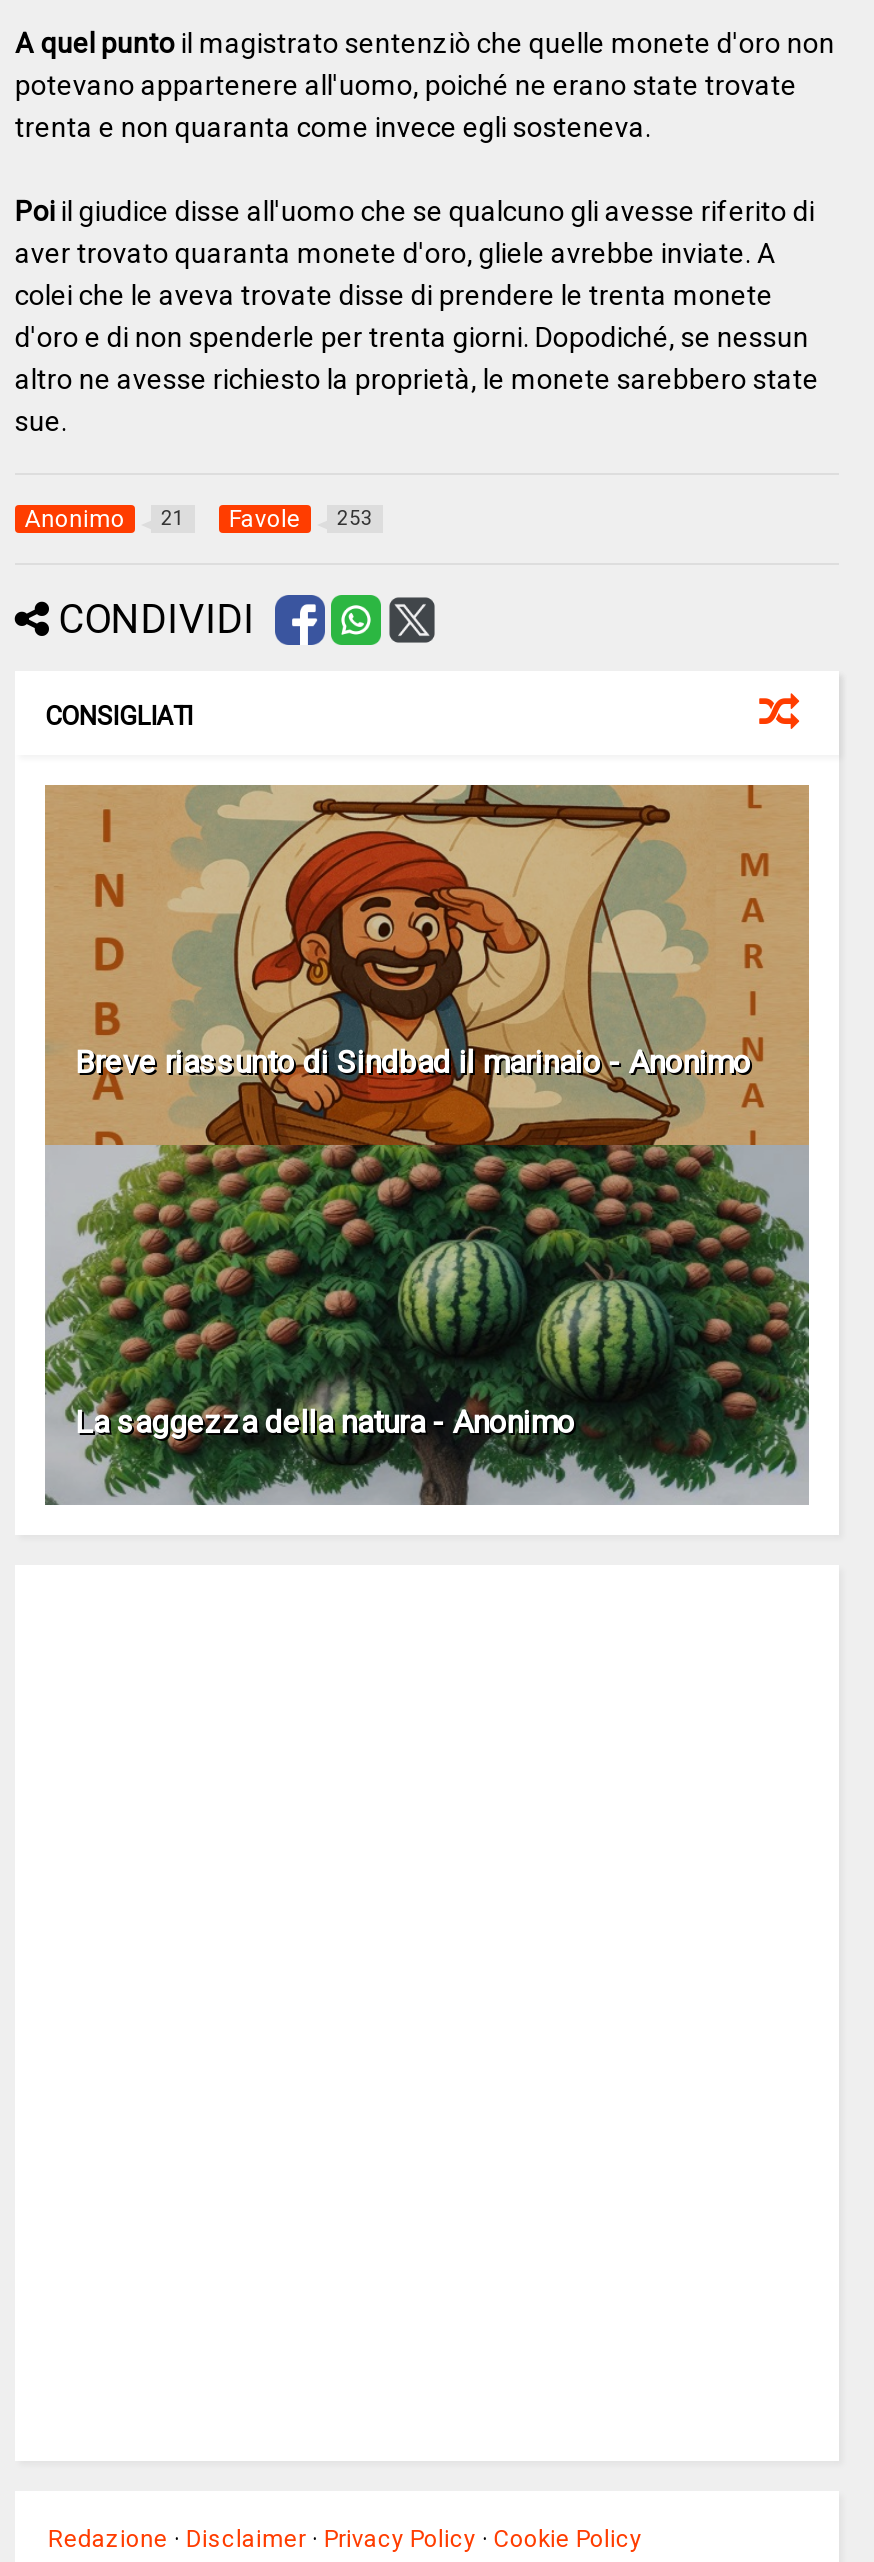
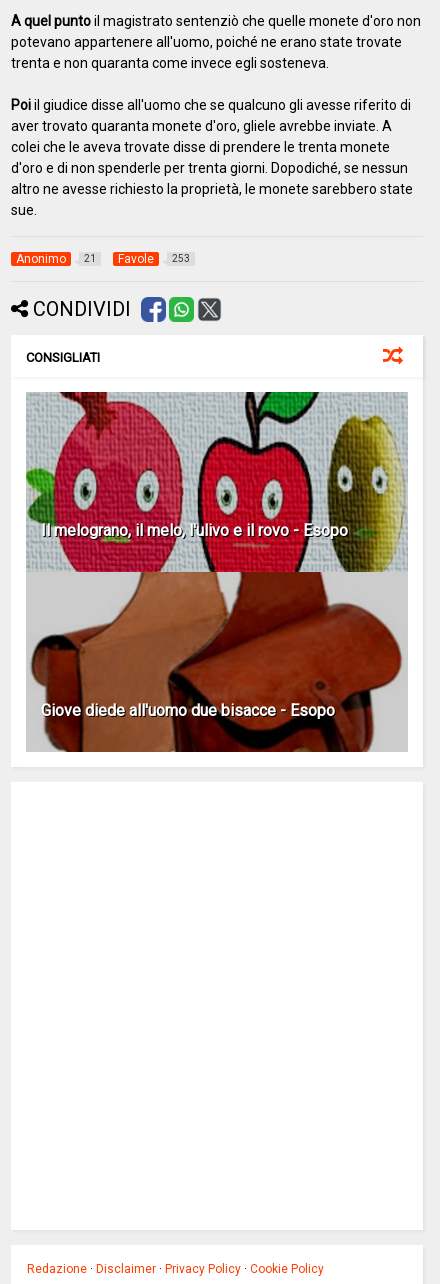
[45,783,809,1507] [image] | Breve riassunto di Sindbad il marinaio - Anonimo -> [25,391,408,753] [image] | Il melograno, il melo, l'ulivo e il rovo - Esopo
[75,1403,575,1441] La saggezza della natura - Anonimo -> [41,701,335,720] Giove diede all'uomo due bisacce - Esopo

